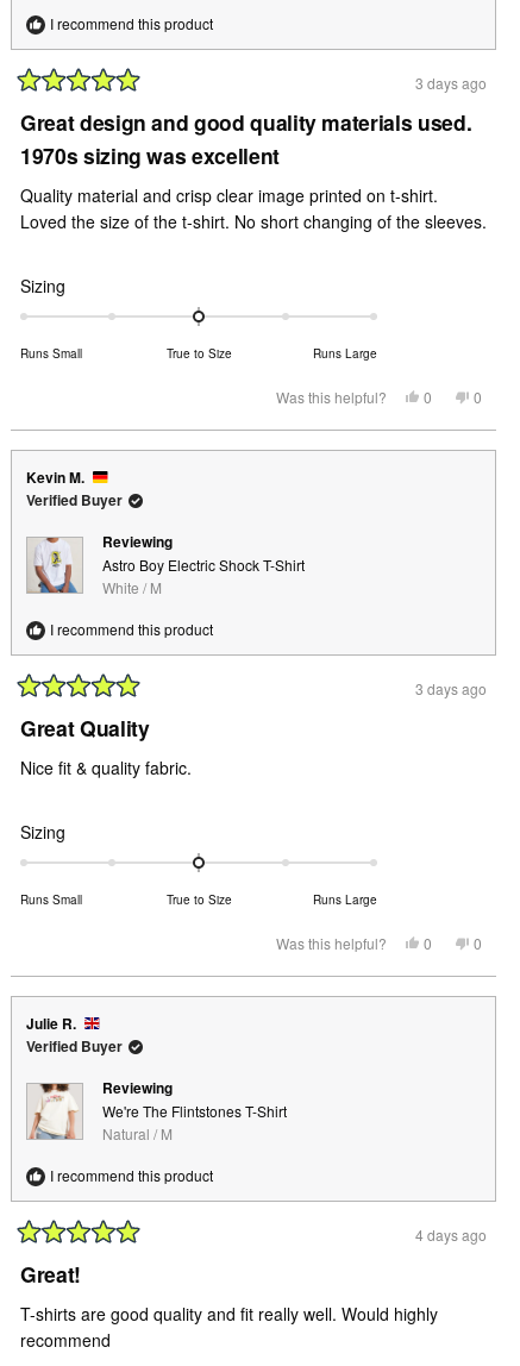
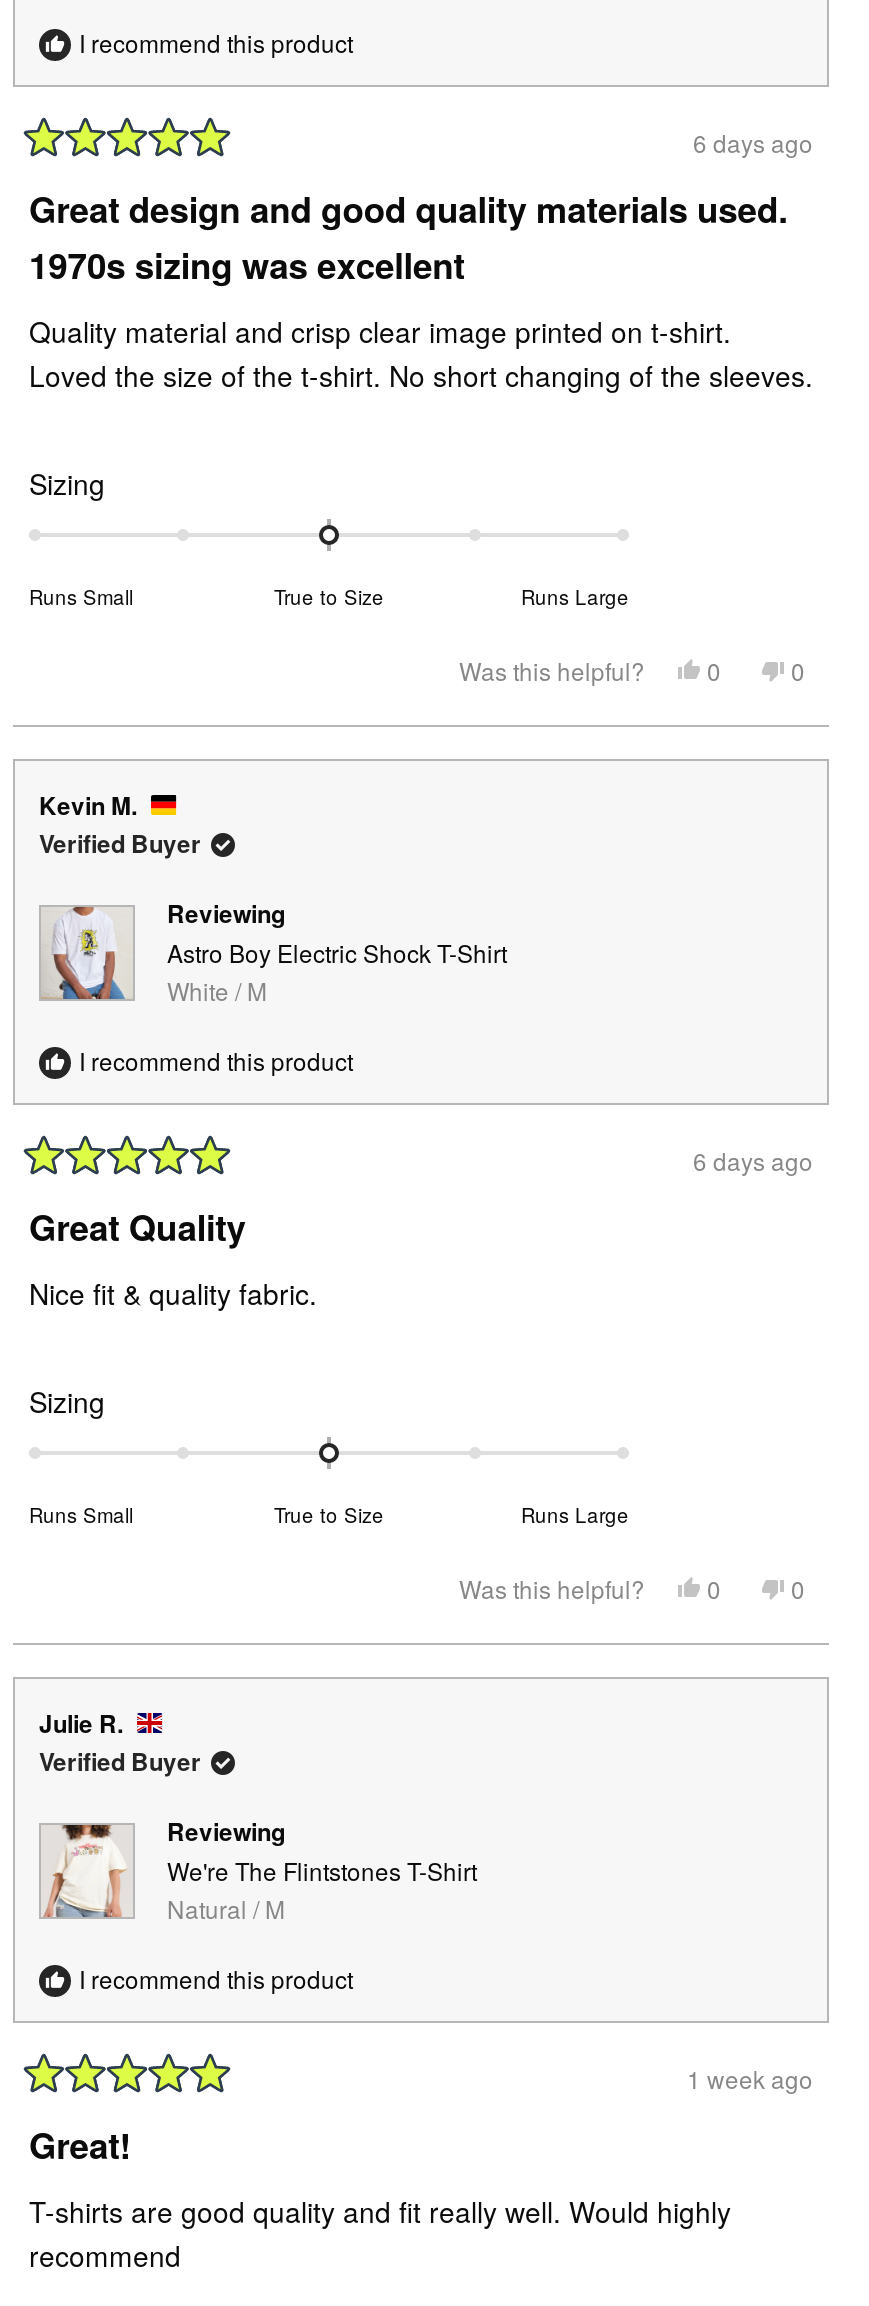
[415,73,487,93] 3 days ago -> [693,125,813,159] 6 days ago
[415,678,487,698] 3 days ago -> [693,1143,813,1177] 6 days ago
[415,1224,487,1245] 4 days ago -> [687,2061,813,2095] 1 week ago

